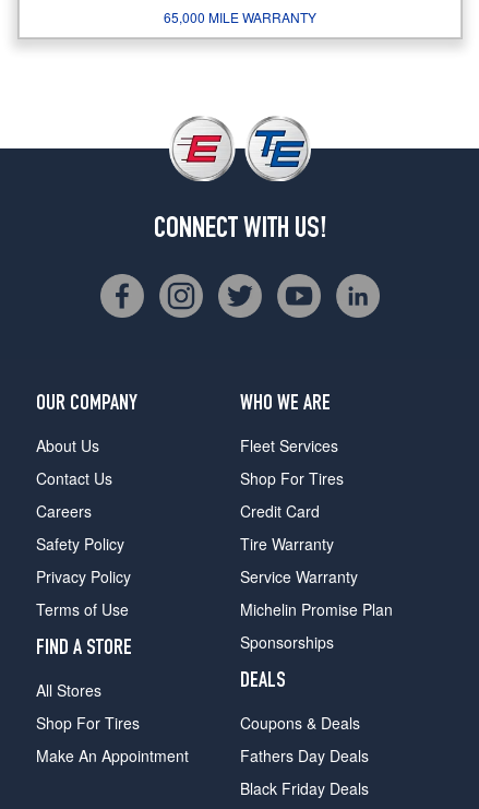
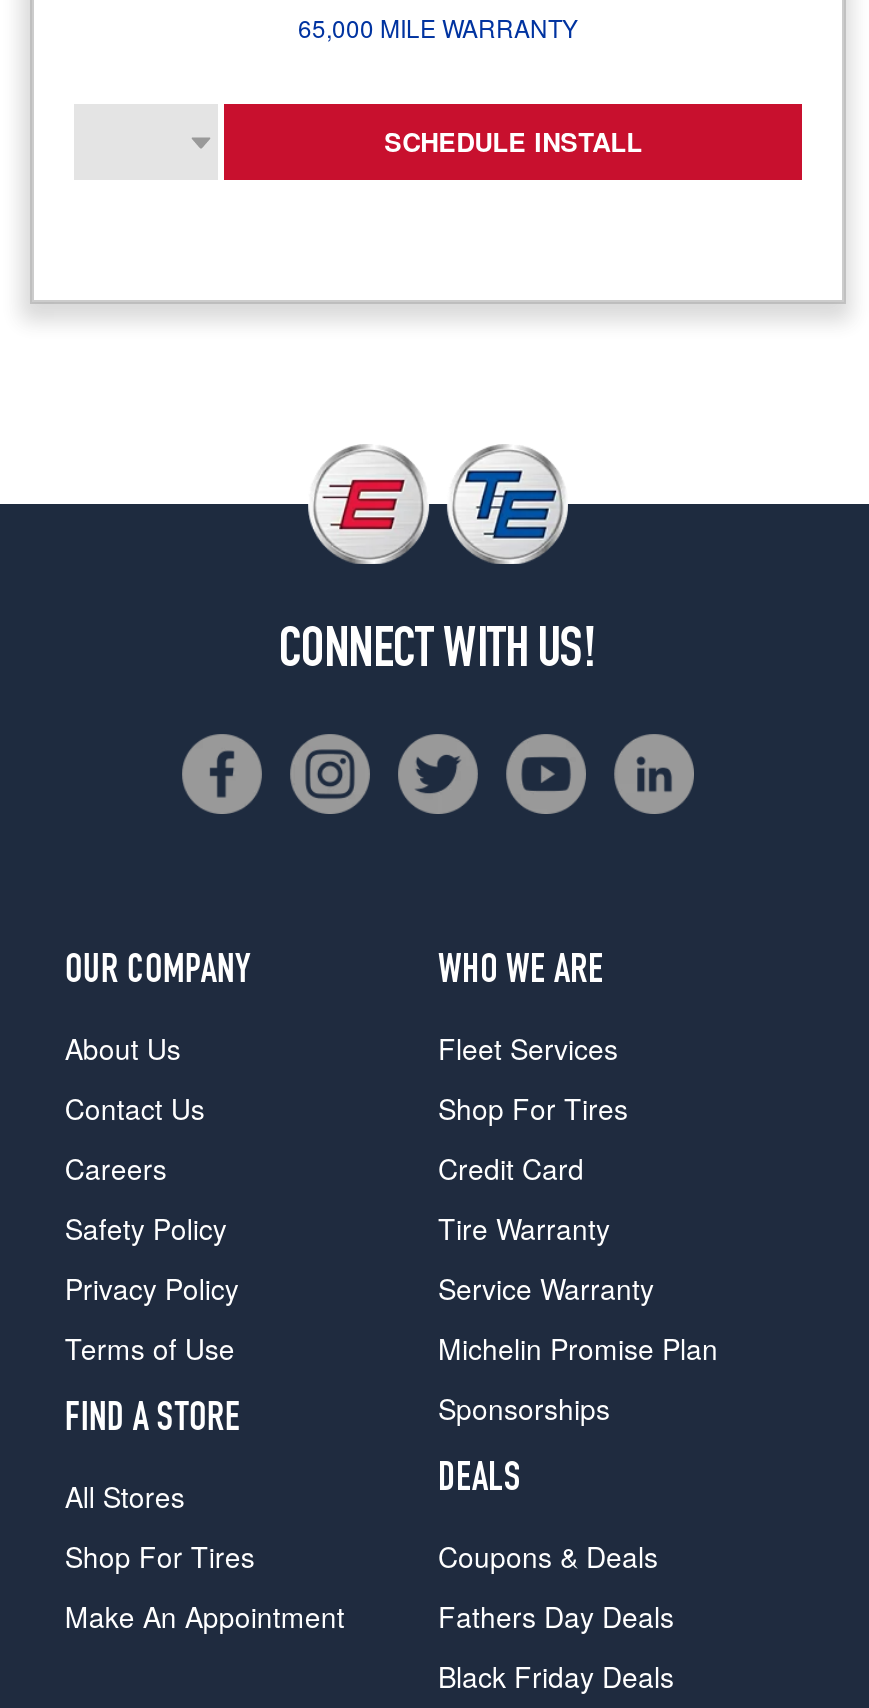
none -> [384,121,642,159] SCHEDULE INSTALL

